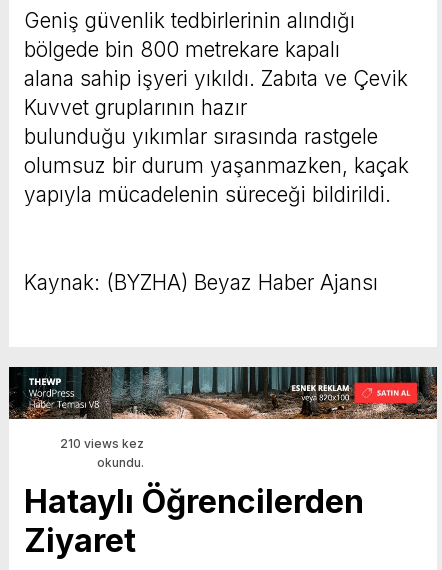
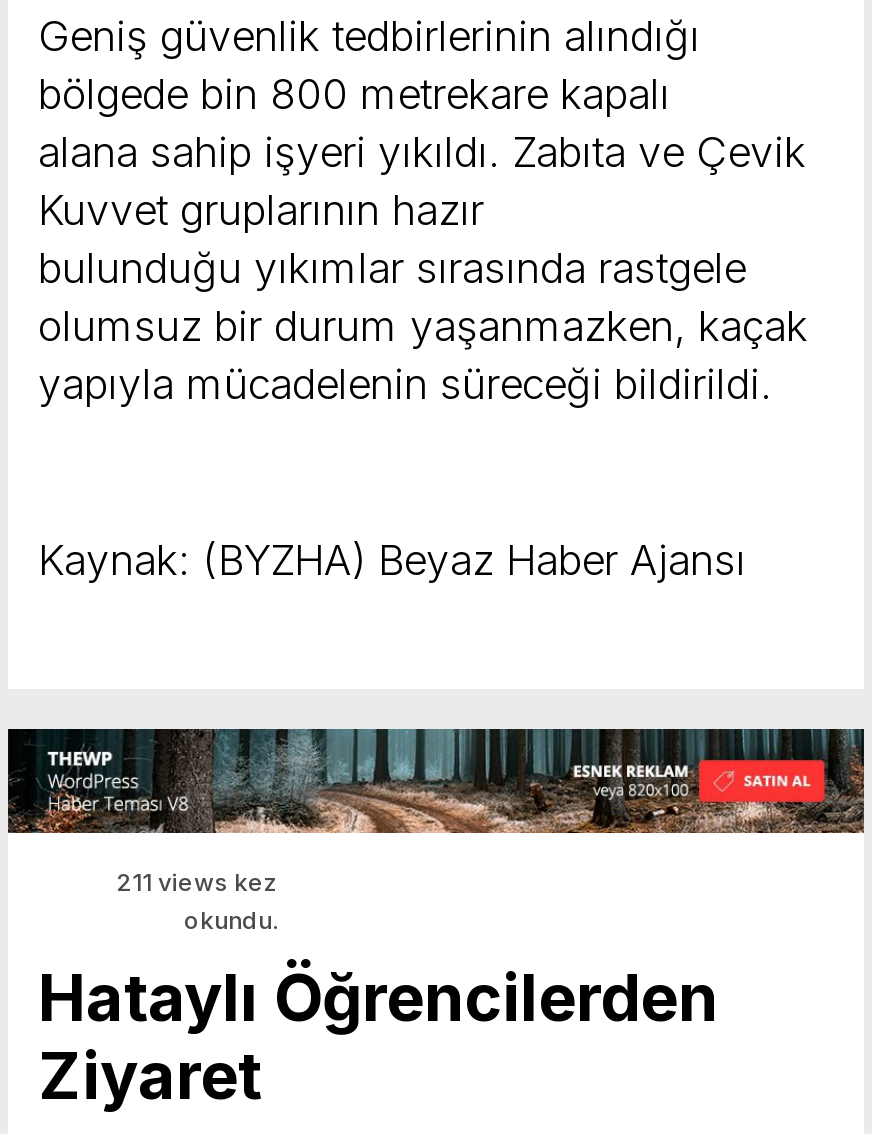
[60,436,144,451] 210 views kez -> [116,868,278,898] 211 views kez

